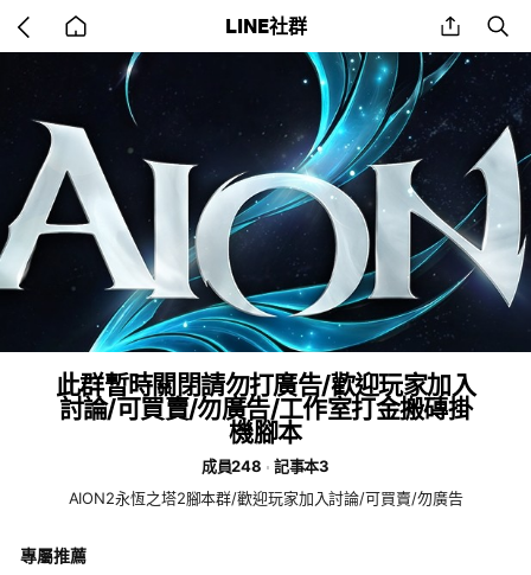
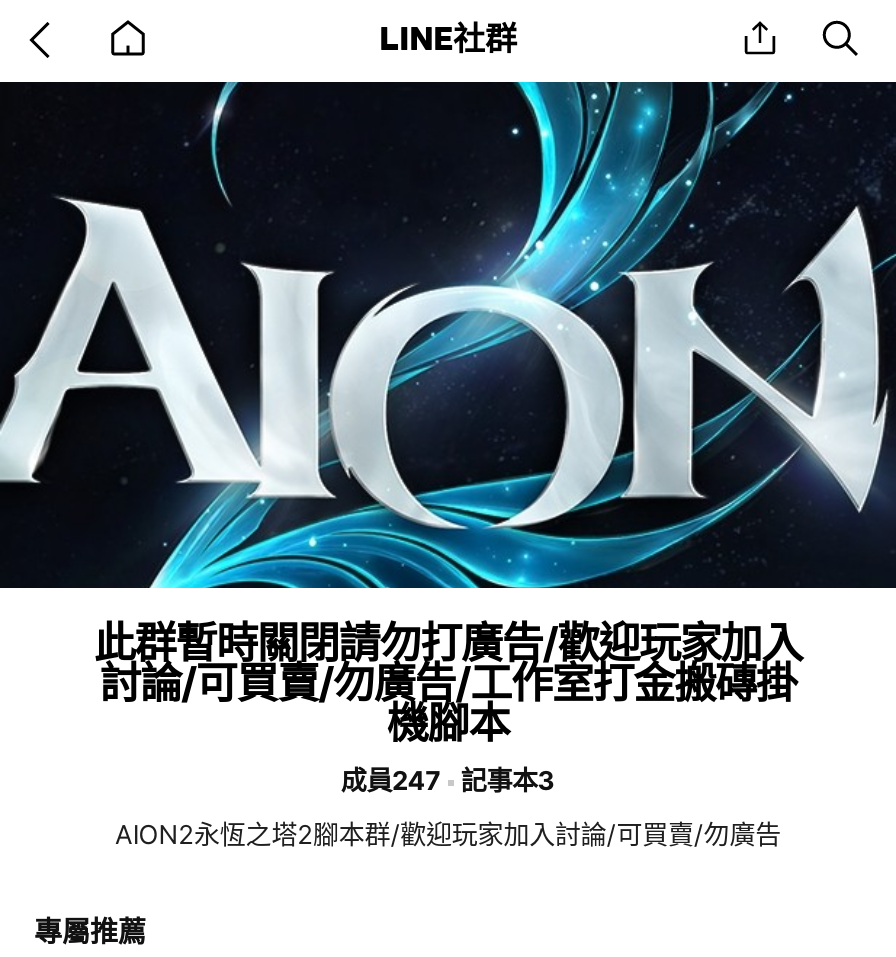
[201,456,330,475] 成員248 記事本3 -> [341,764,555,796] 成員247 記事本3

